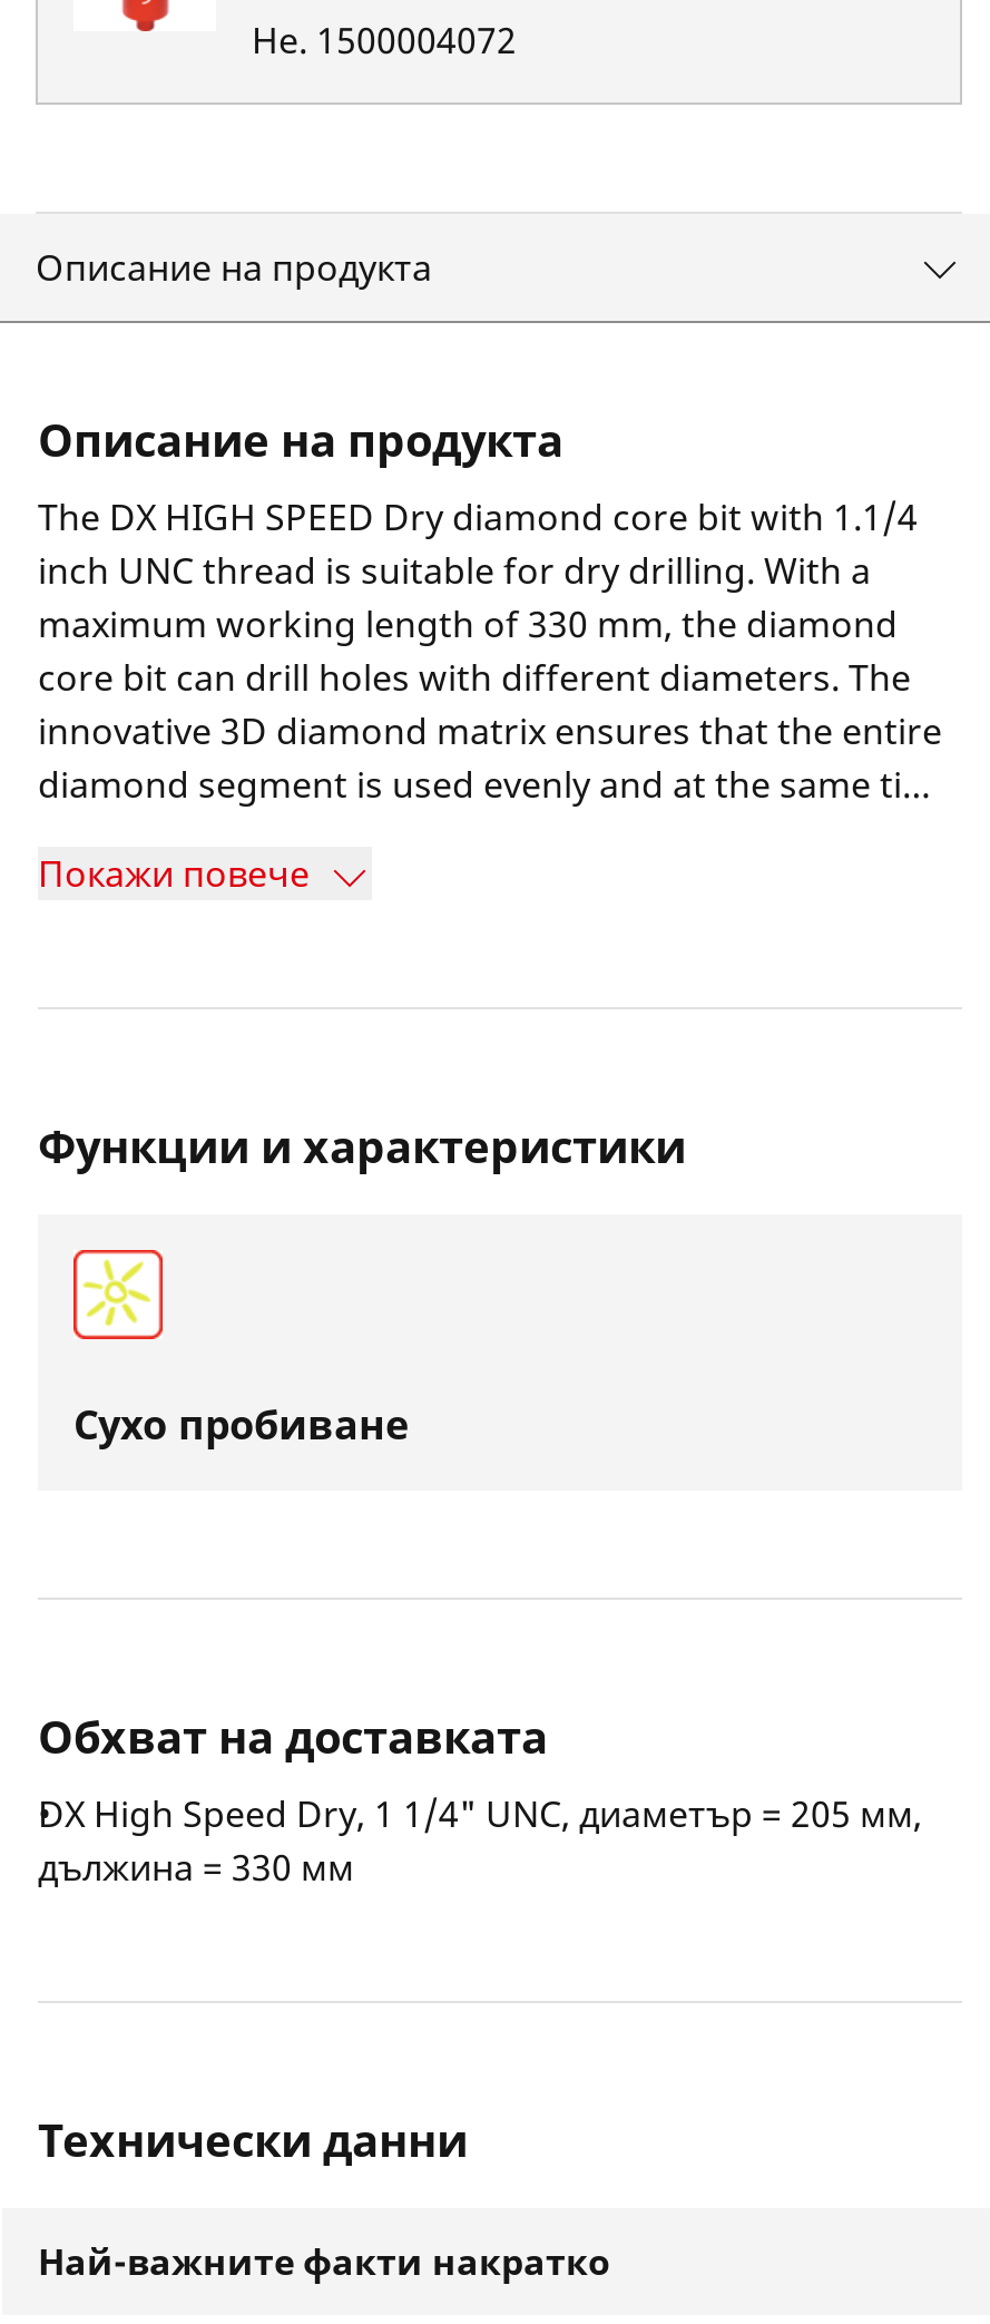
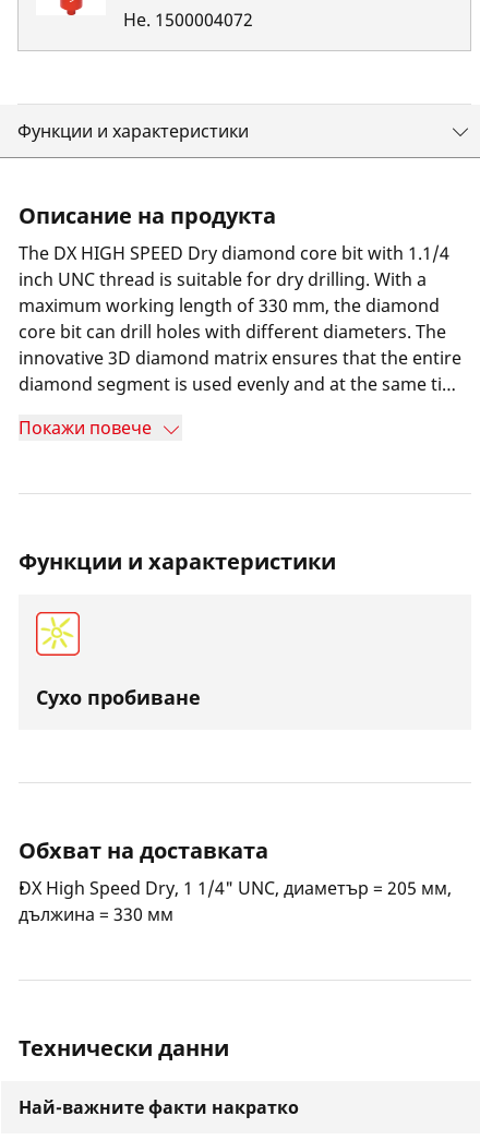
[36,243,432,292] Описание на продукта -> [17,119,249,143] Функции и характеристики

